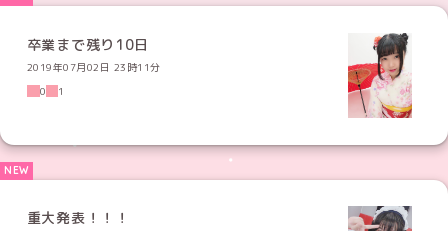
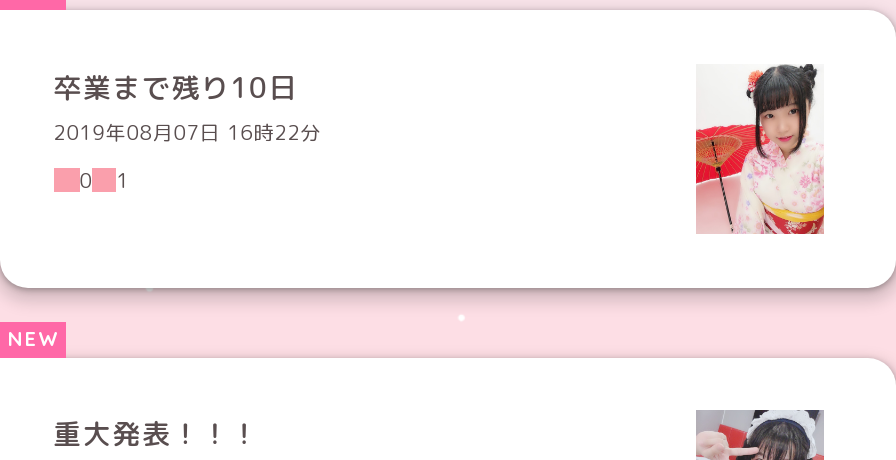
[27,60,161,74] 2019年07月02日 23時11分 -> [53,118,321,146] 2019年08月07日 16時22分

